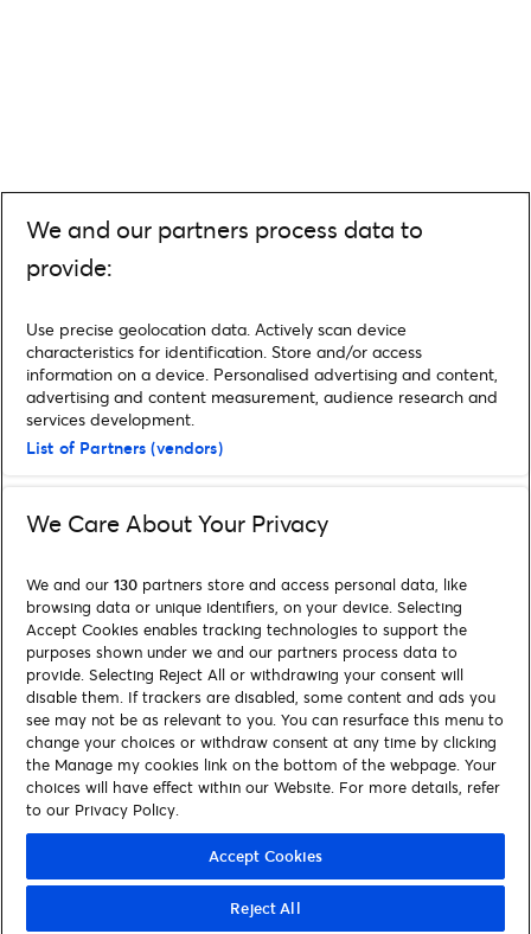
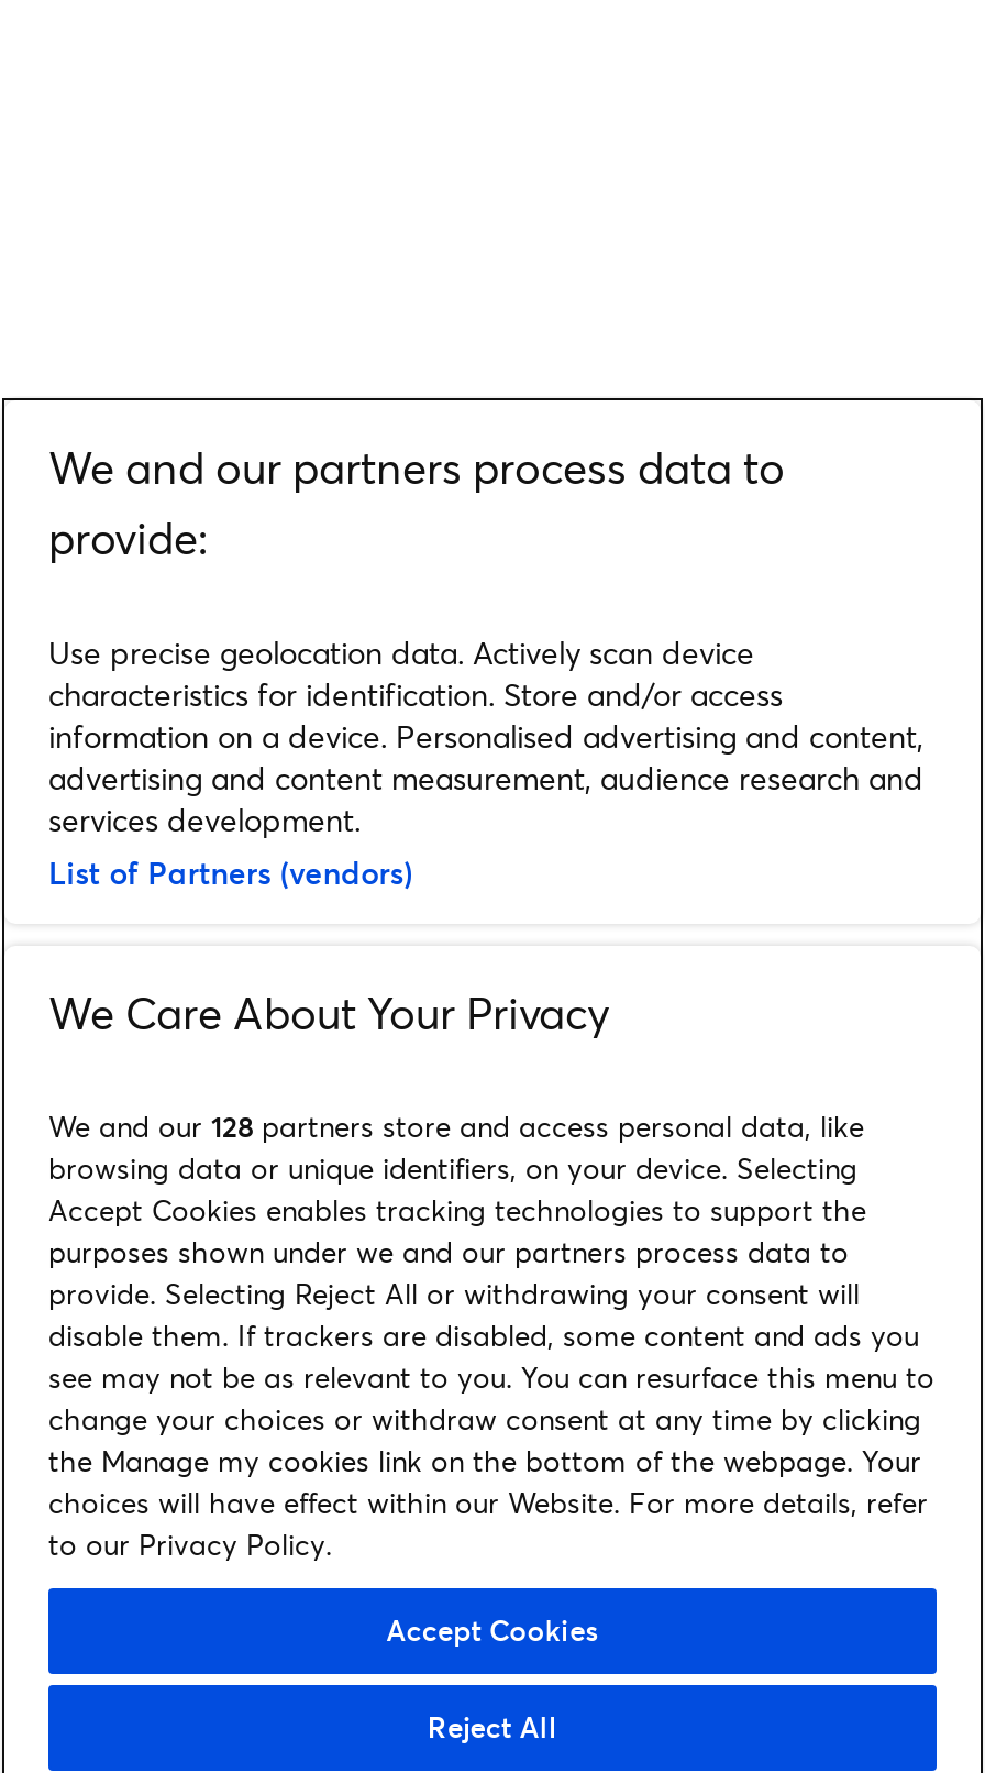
[26,574,467,595] We and our 130 partners store and access personal data, like -> [48,1106,864,1146] We and our 128 partners store and access personal data, like

